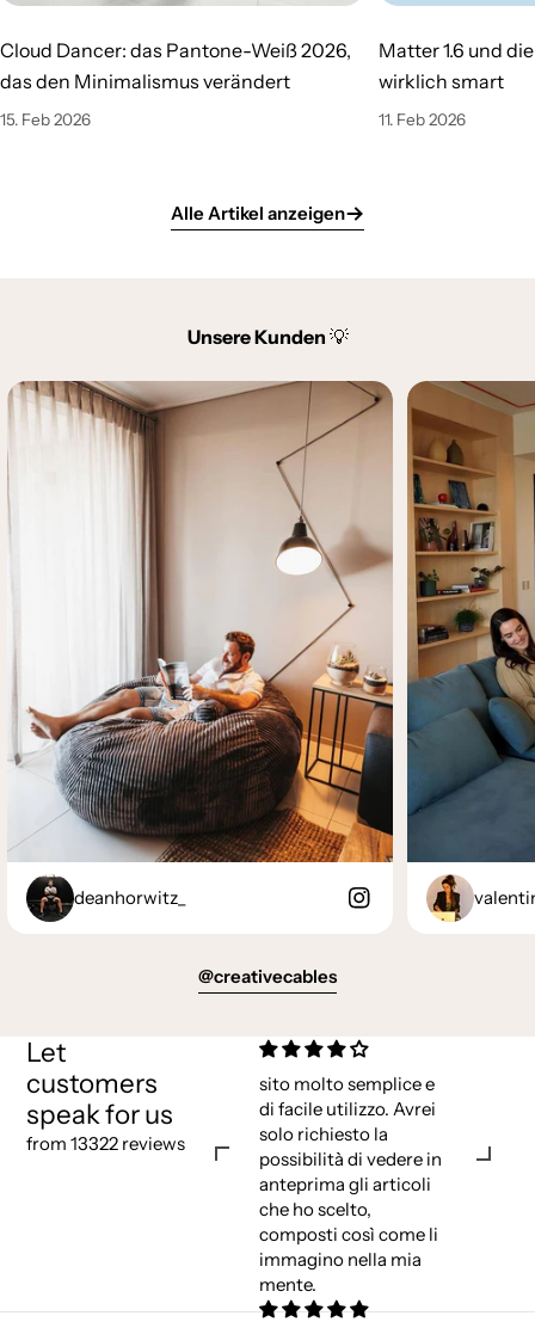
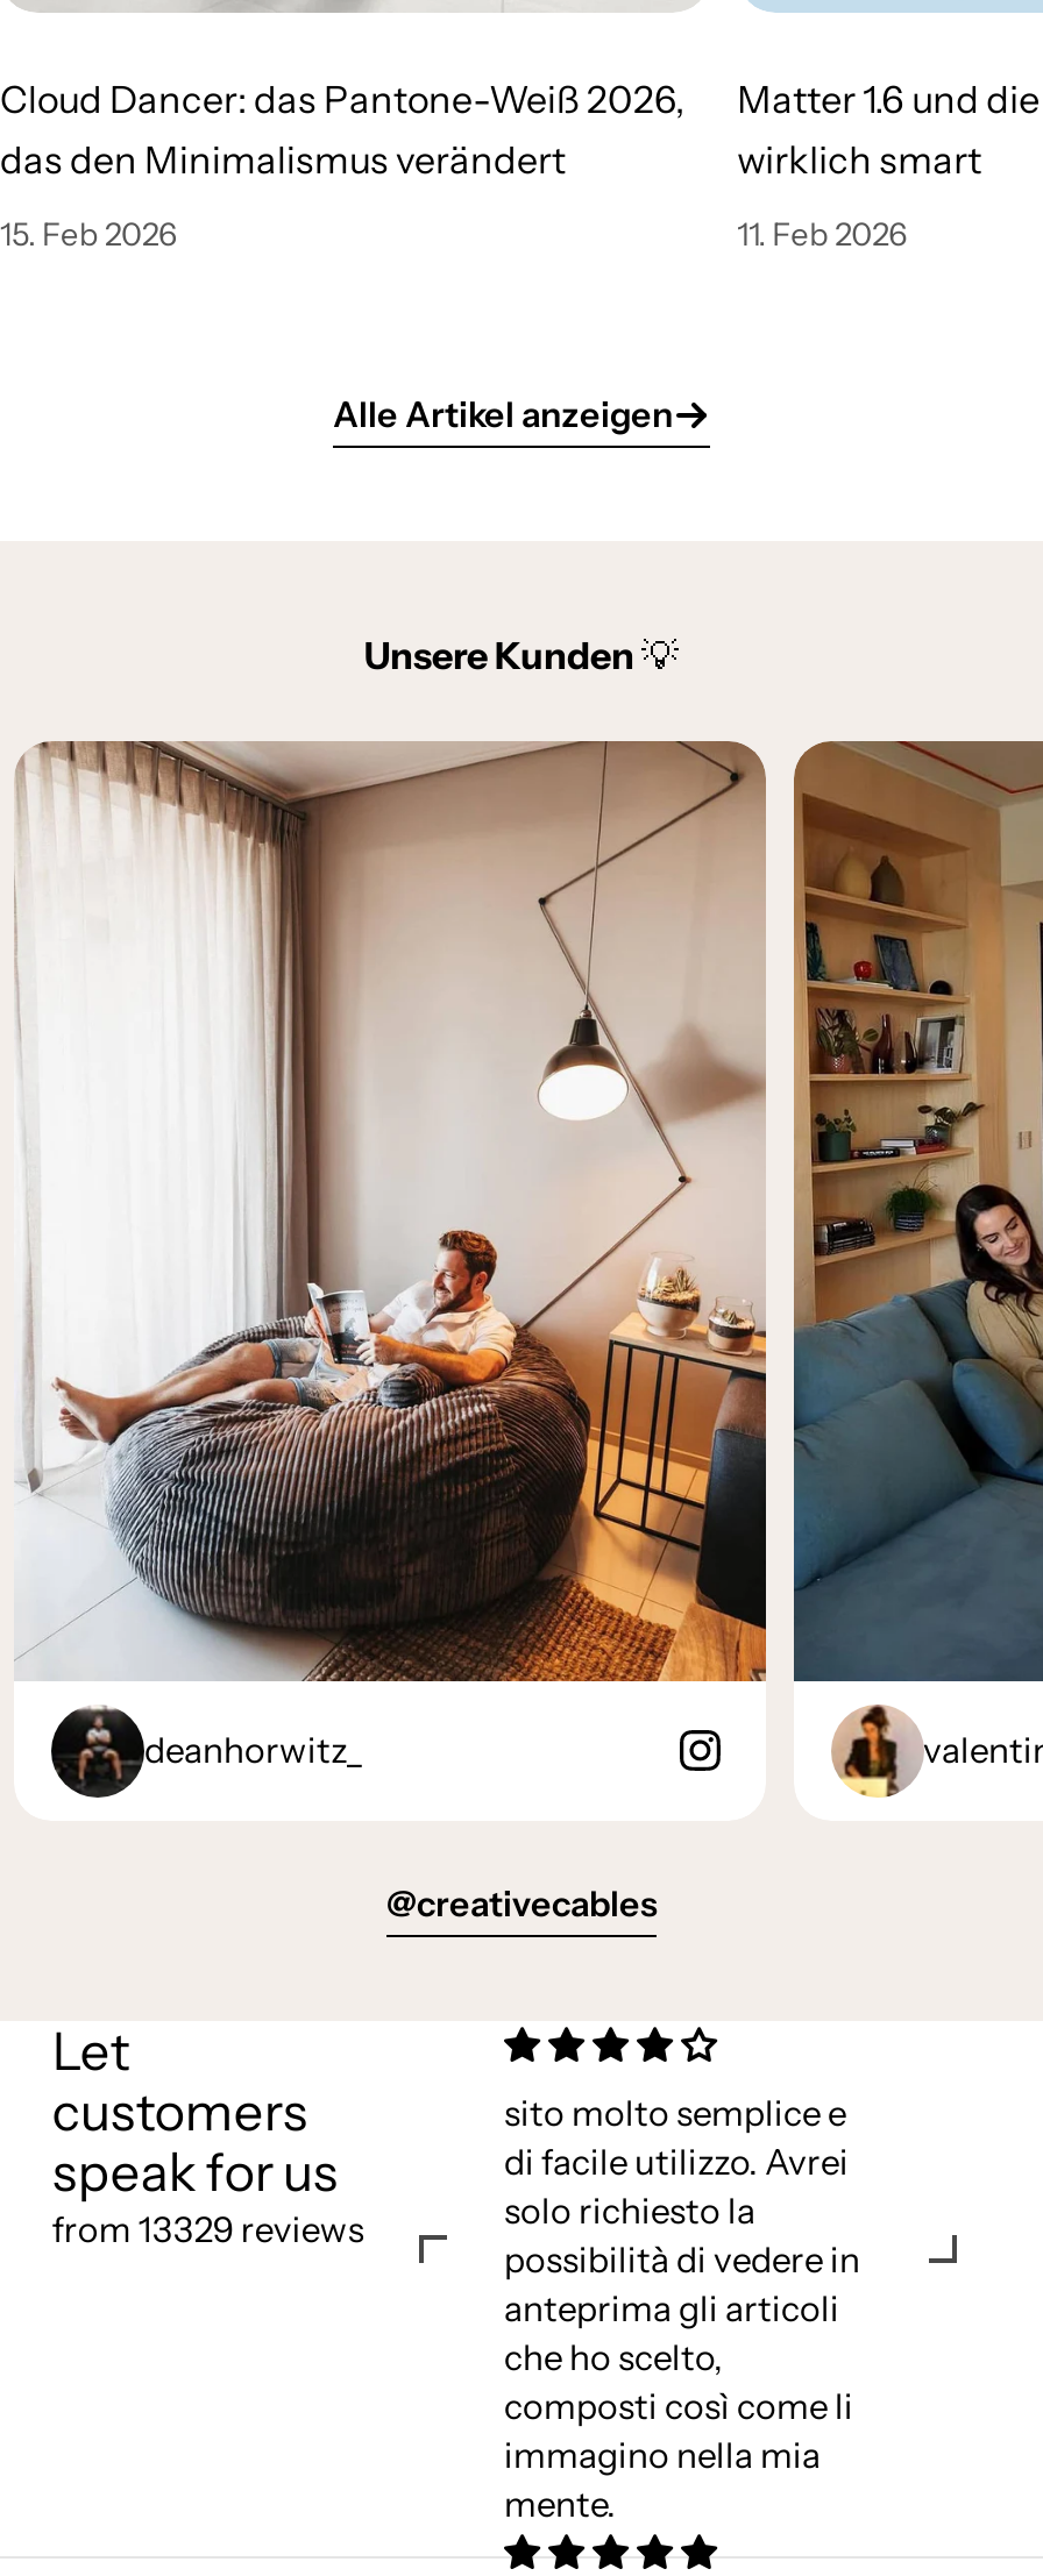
[27,1132,186,1155] from 13322 reviews -> [52,2206,364,2251] from 13329 reviews

